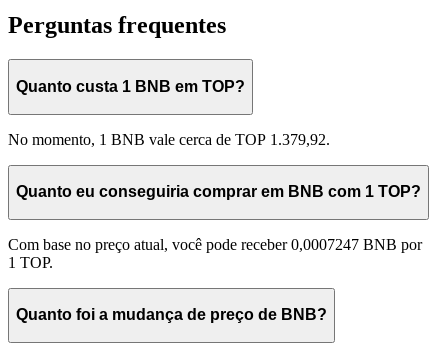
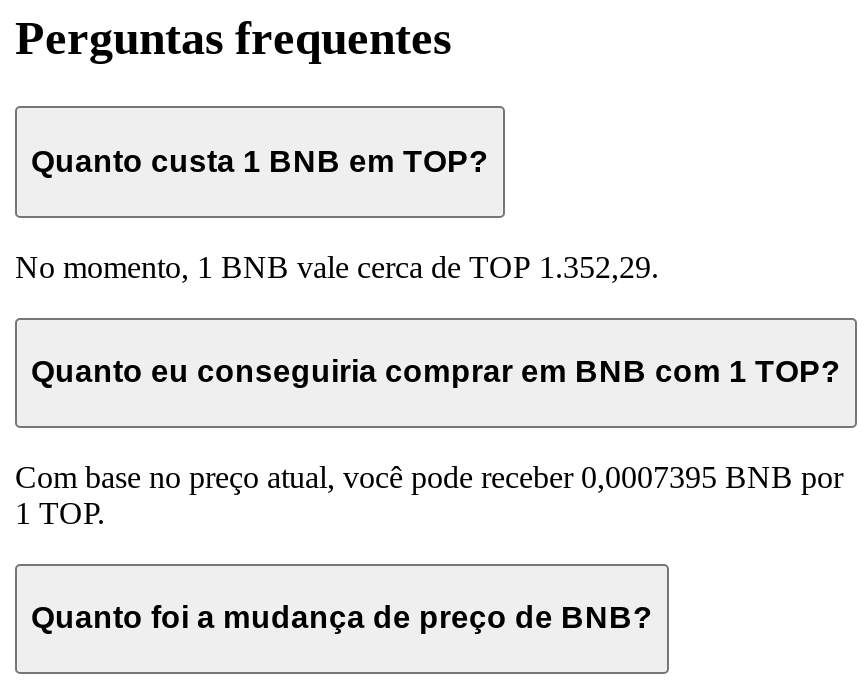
[8,130,330,147] No momento, 1 BNB vale cerca de TOP 1.379,92. -> [15,249,659,283] No momento, 1 BNB vale cerca de TOP 1.352,29.
[8,236,422,253] Com base no preço atual, você pode receber 0,0007247 BNB por -> [15,459,843,493] Com base no preço atual, você pode receber 0,0007395 BNB por

